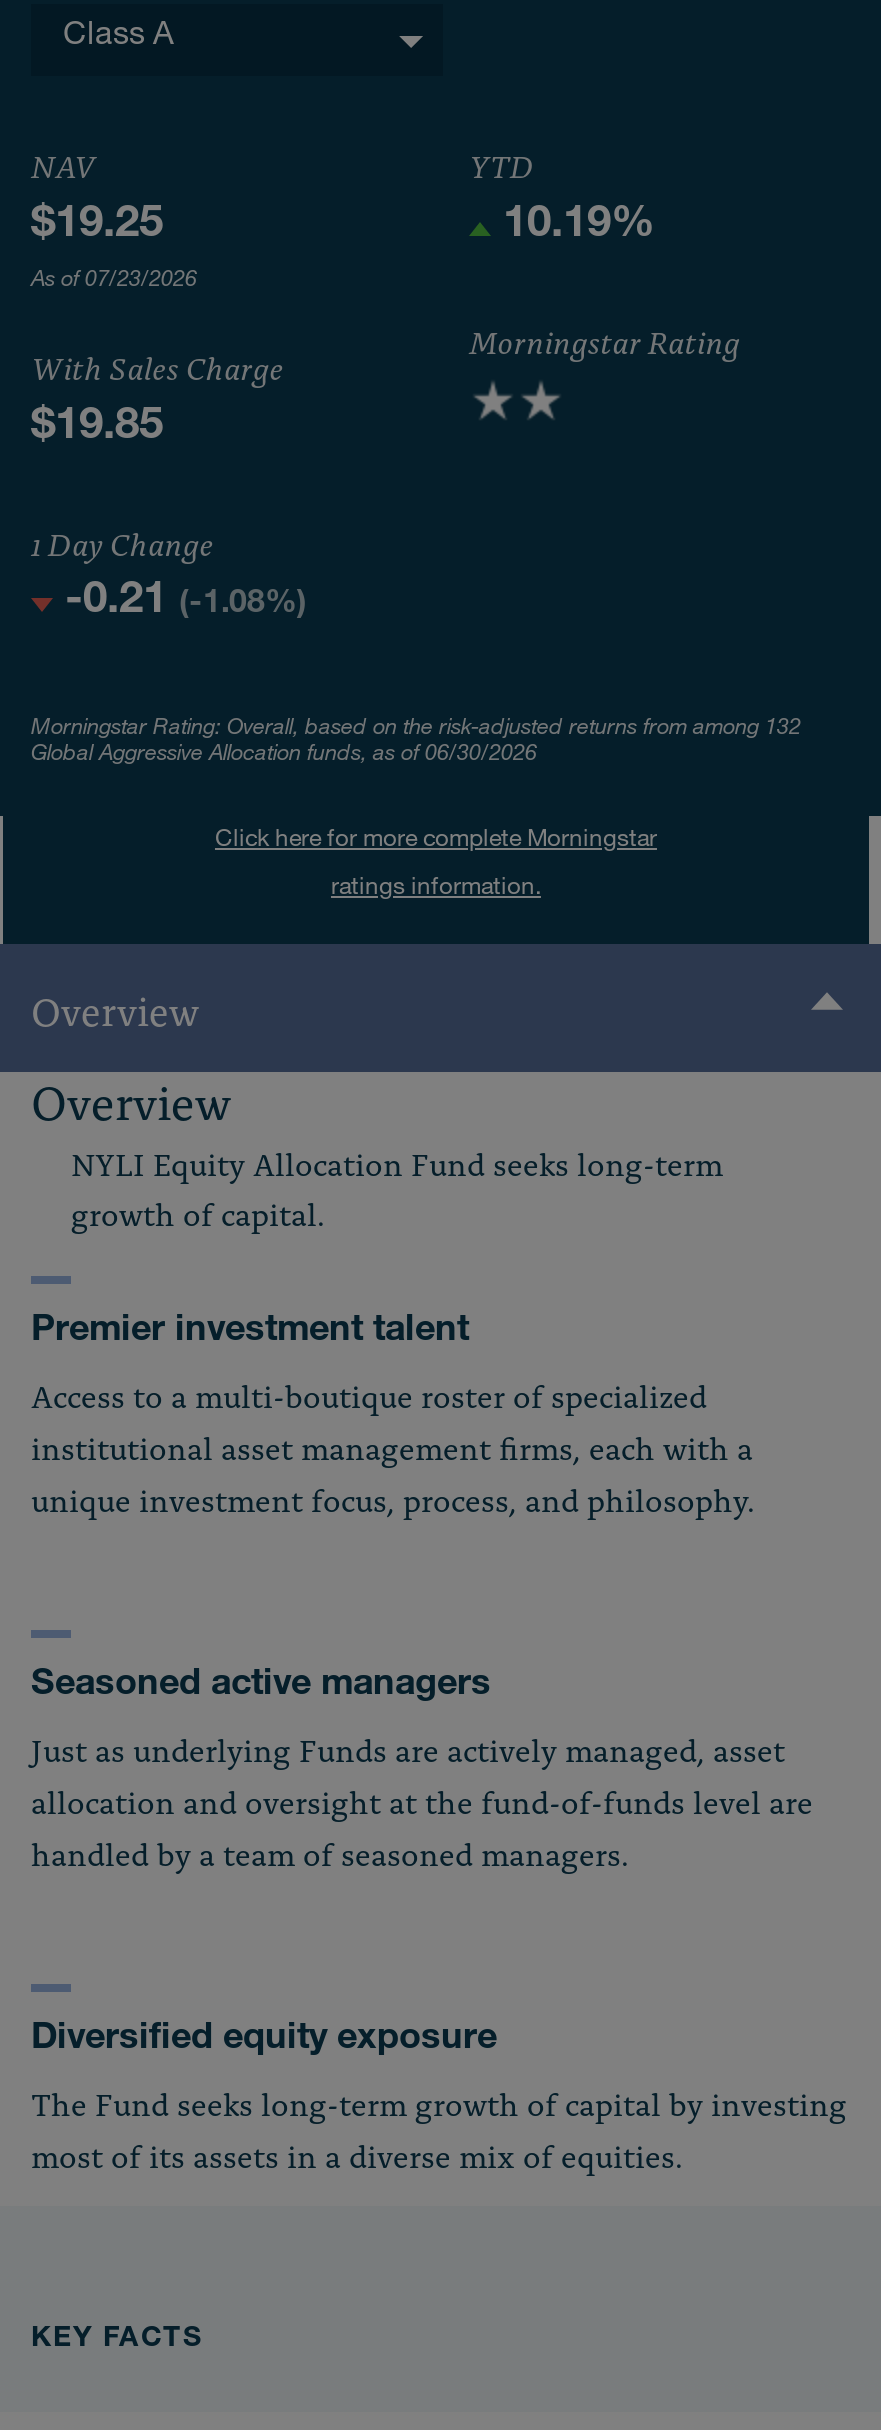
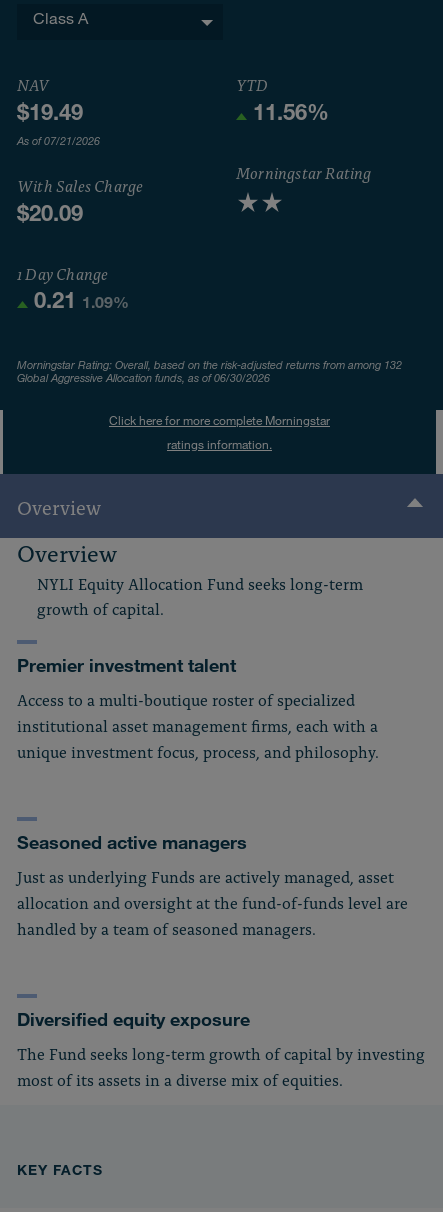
[31,204,163,248] $19.25 -> [17,104,83,126] $19.49
[503,204,655,248] 10.19% -> [253,104,329,126] 11.56%
[31,270,197,292] As of 07/23/2026 -> [17,137,100,148] As of 07/21/2026
[31,405,163,449] $19.85 -> [17,205,83,227] $20.09
[65,581,307,625] -0.21 (-1.08%) -> [34,292,129,314] 0.21 1.09%

